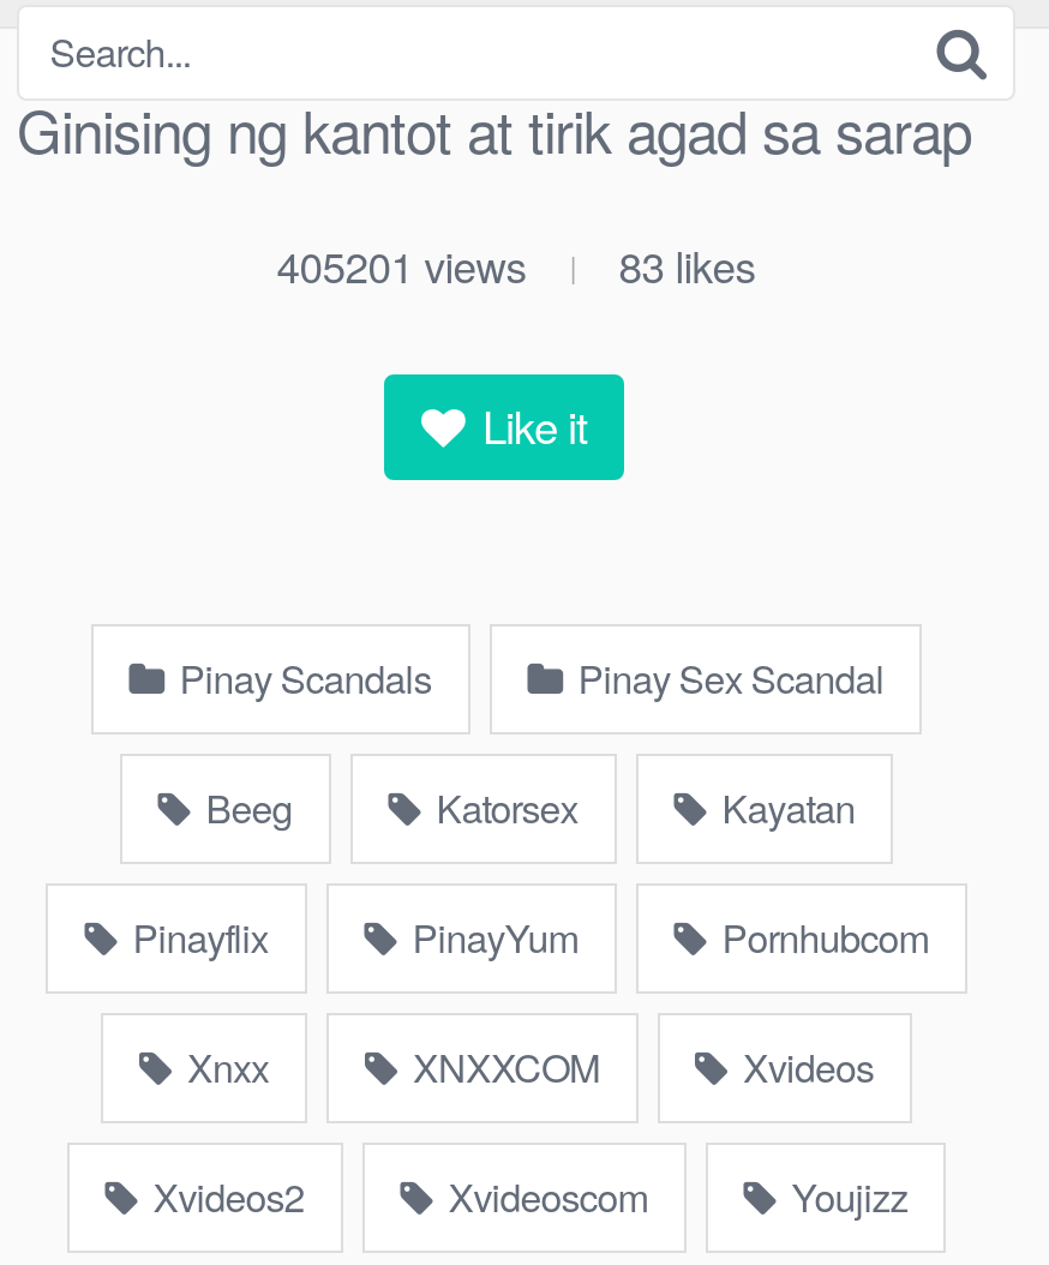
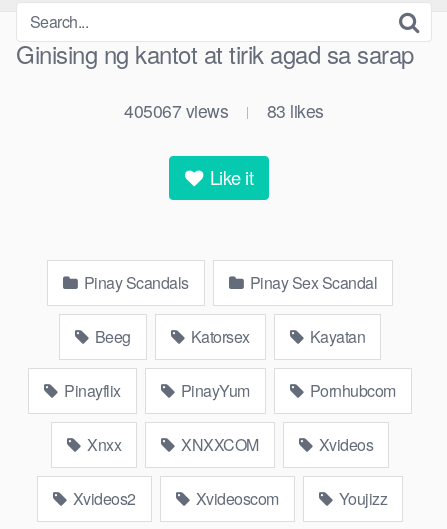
[277,235,526,295] 405201 views -> [124,98,228,123] 405067 views

